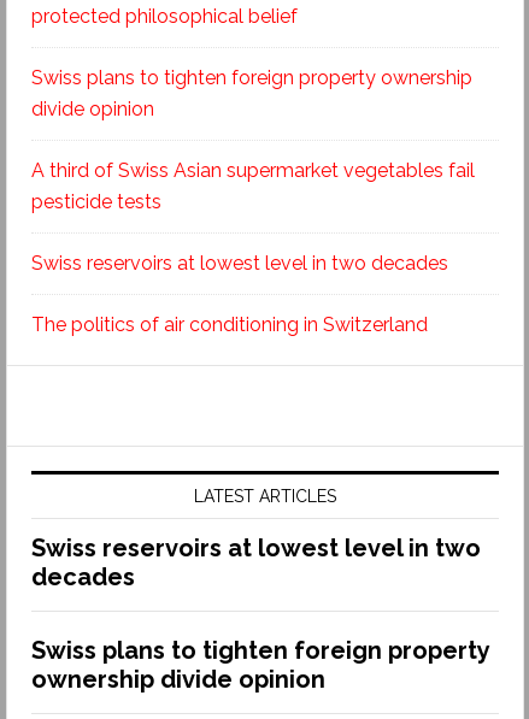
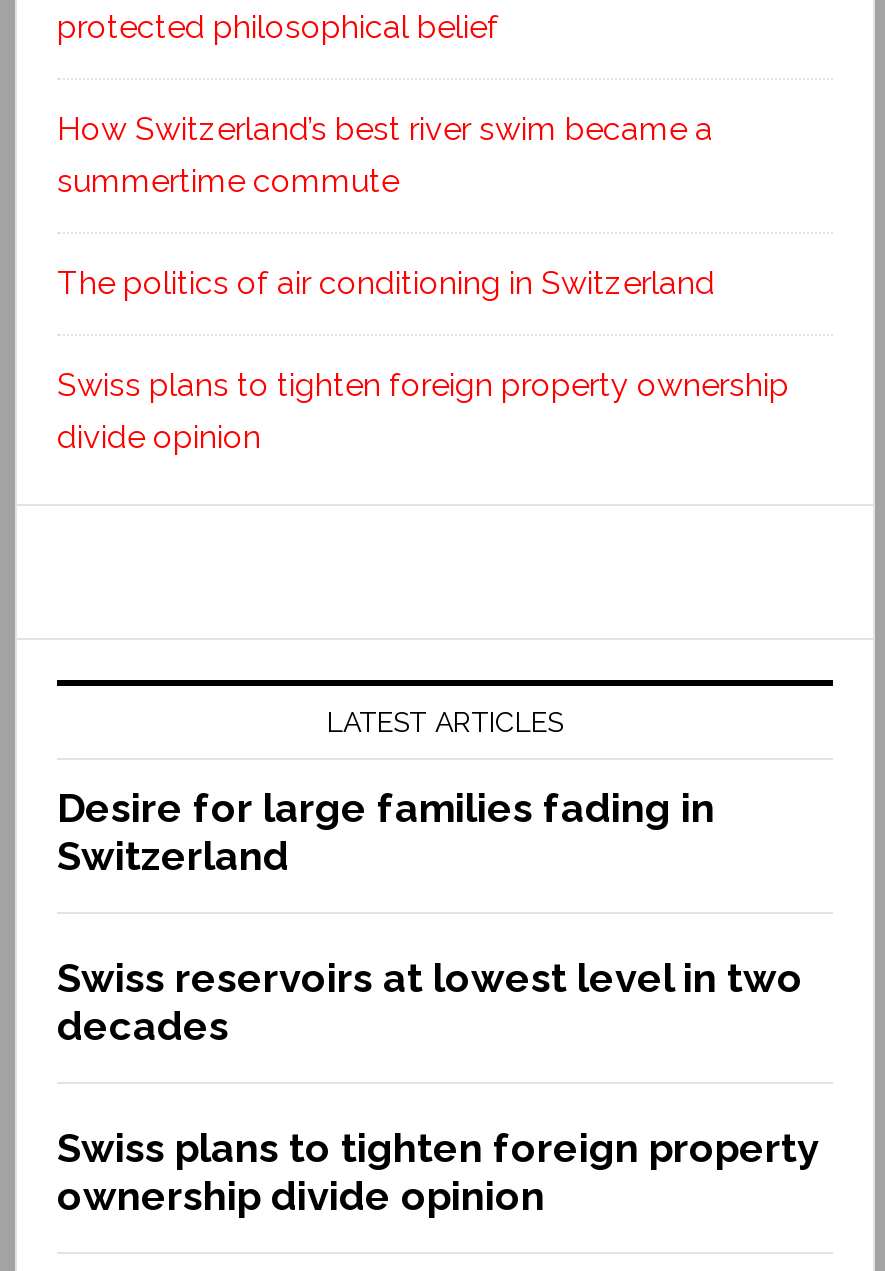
none -> [57,111,713,201] How Switzerland’s best river swim became a | summertime commute
moved [31,67,472,121] -> [57,367,789,457]: Swiss plans to tighten foreign property ownership | divide opinion
[31,159,475,275] A third of Swiss Asian supermarket vegetables fail | pesticide tests | Swiss reservoirs at lowest level in two decades -> none
moved [31,314,428,336] -> [57,265,715,303]: The politics of air conditioning in Switzerland
moved [194,487,336,506] -> [327,707,563,739]: LATEST ARTICLES
none -> [57,785,715,881] Desire for large families fading in | Switzerland

